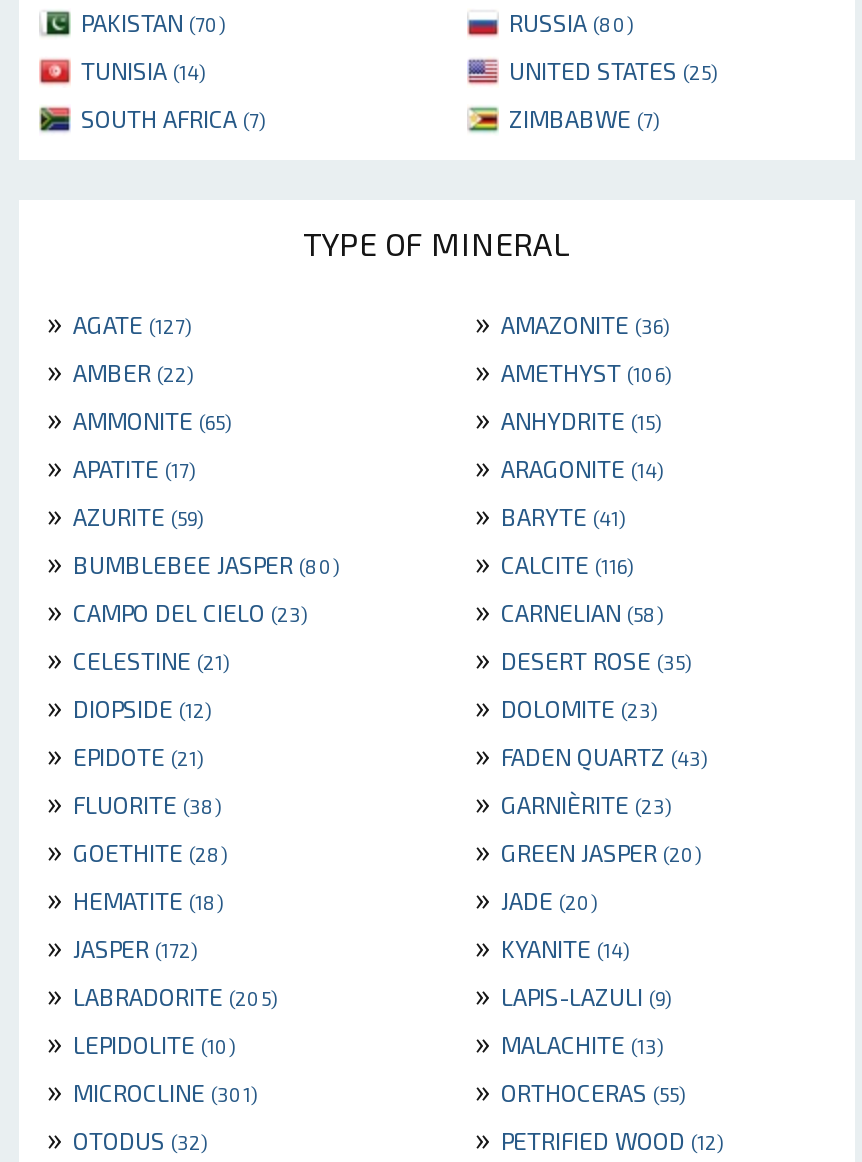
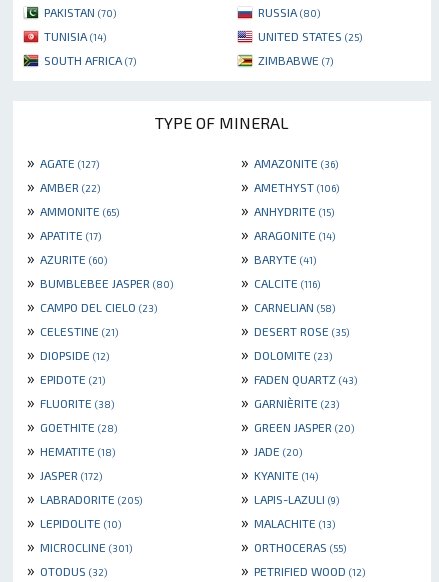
[39,495,203,533] » AZURITE (59) -> [23,248,107,267] » AZURITE (60)

